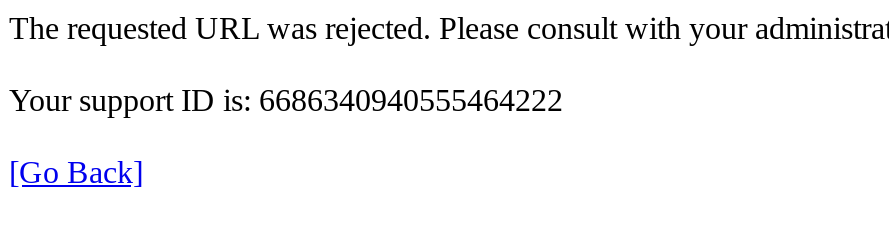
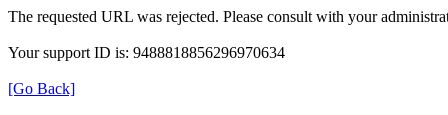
[9,83,563,117] Your support ID is: 6686340940555464222 -> [8,44,285,61] Your support ID is: 9488818856296970634

